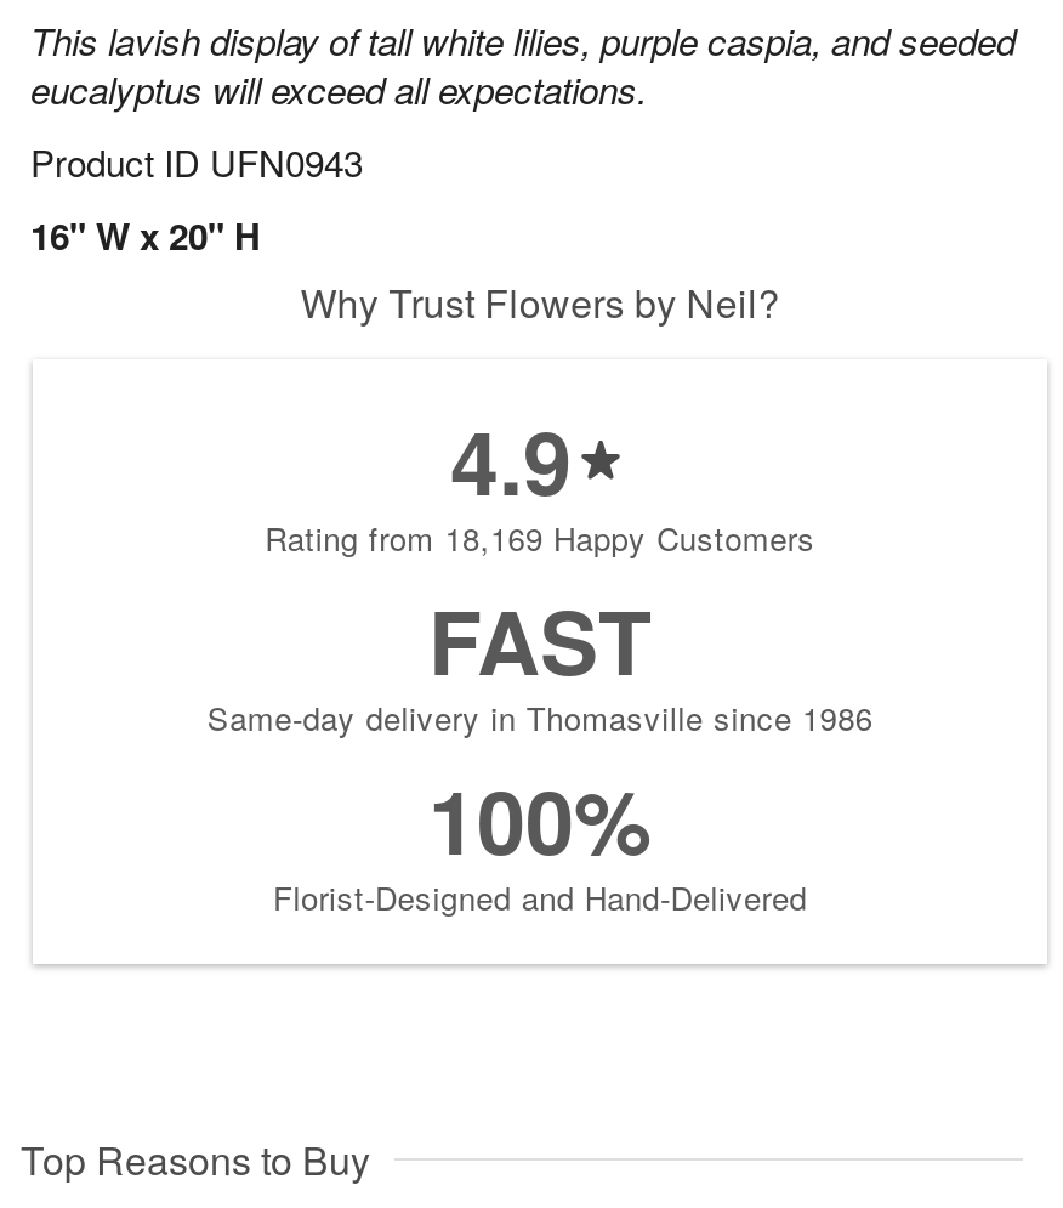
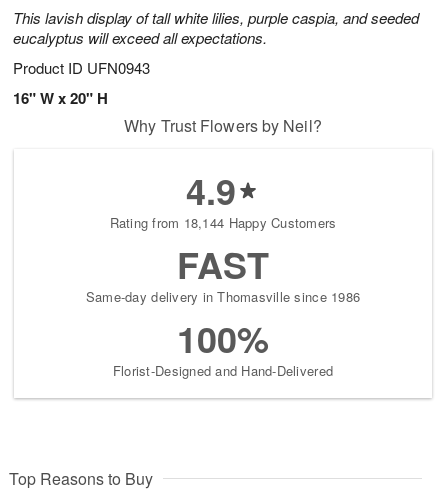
[265,514,815,560] Rating from 18,169 Happy Customers -> [110,212,336,231] Rating from 18,144 Happy Customers

